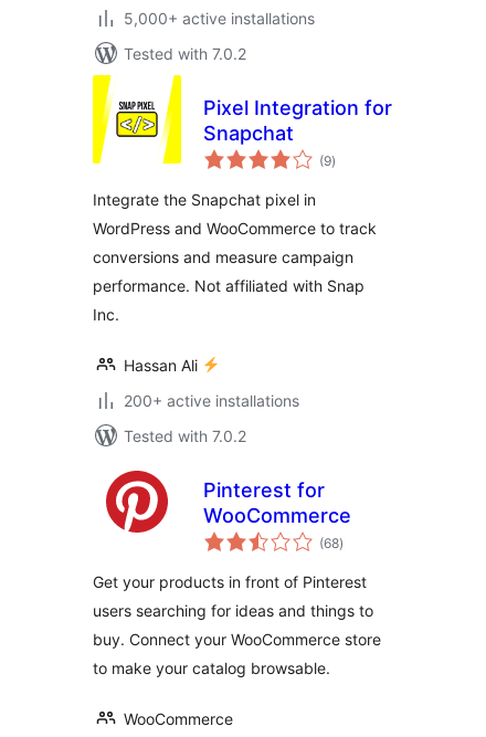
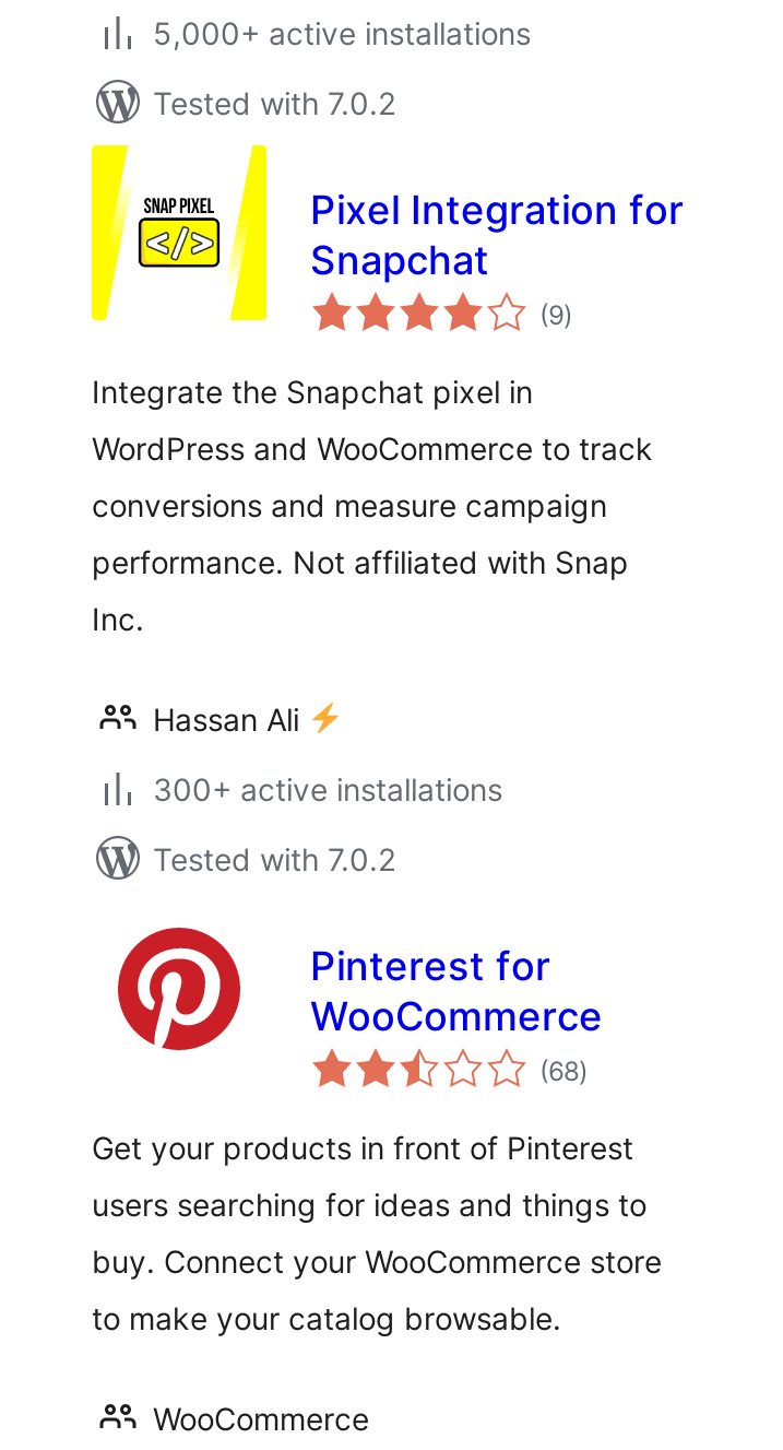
[124,391,299,410] 200+ active installations -> [153,770,502,807] 300+ active installations

